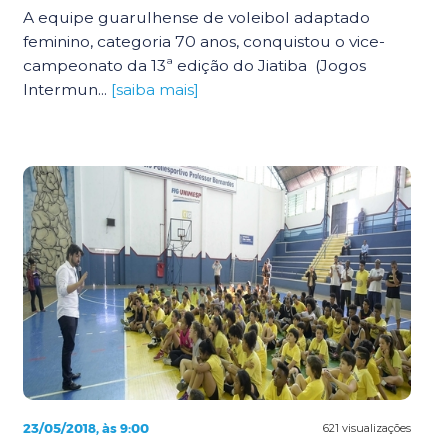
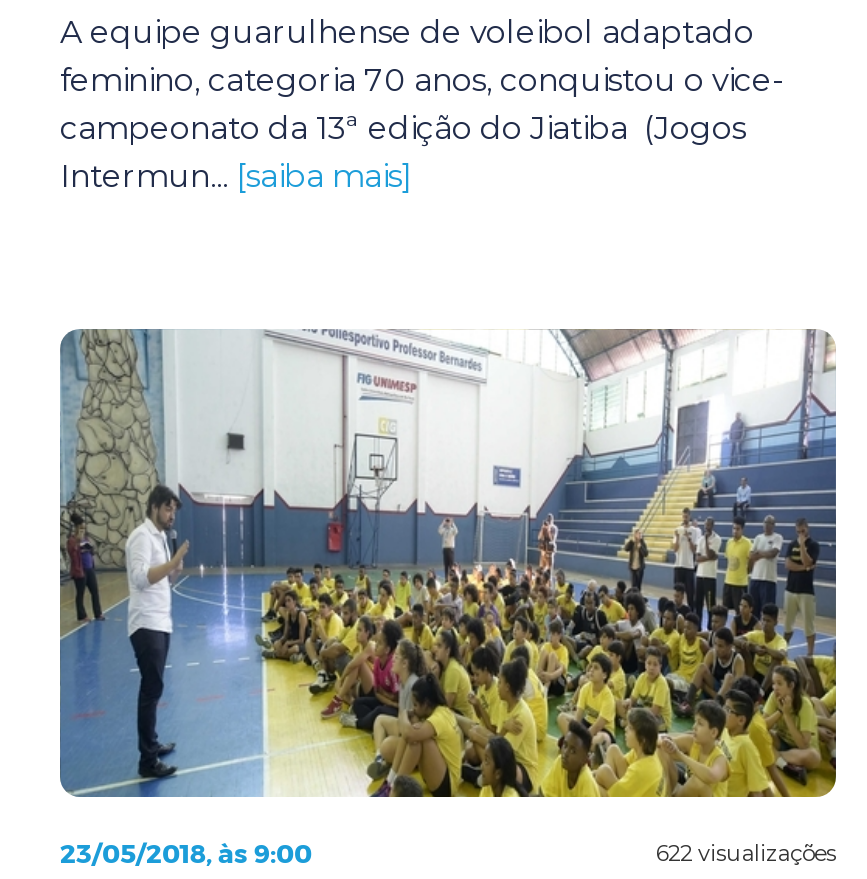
[323,420,411,434] 621 visualizações -> [656,838,836,866] 622 visualizações

